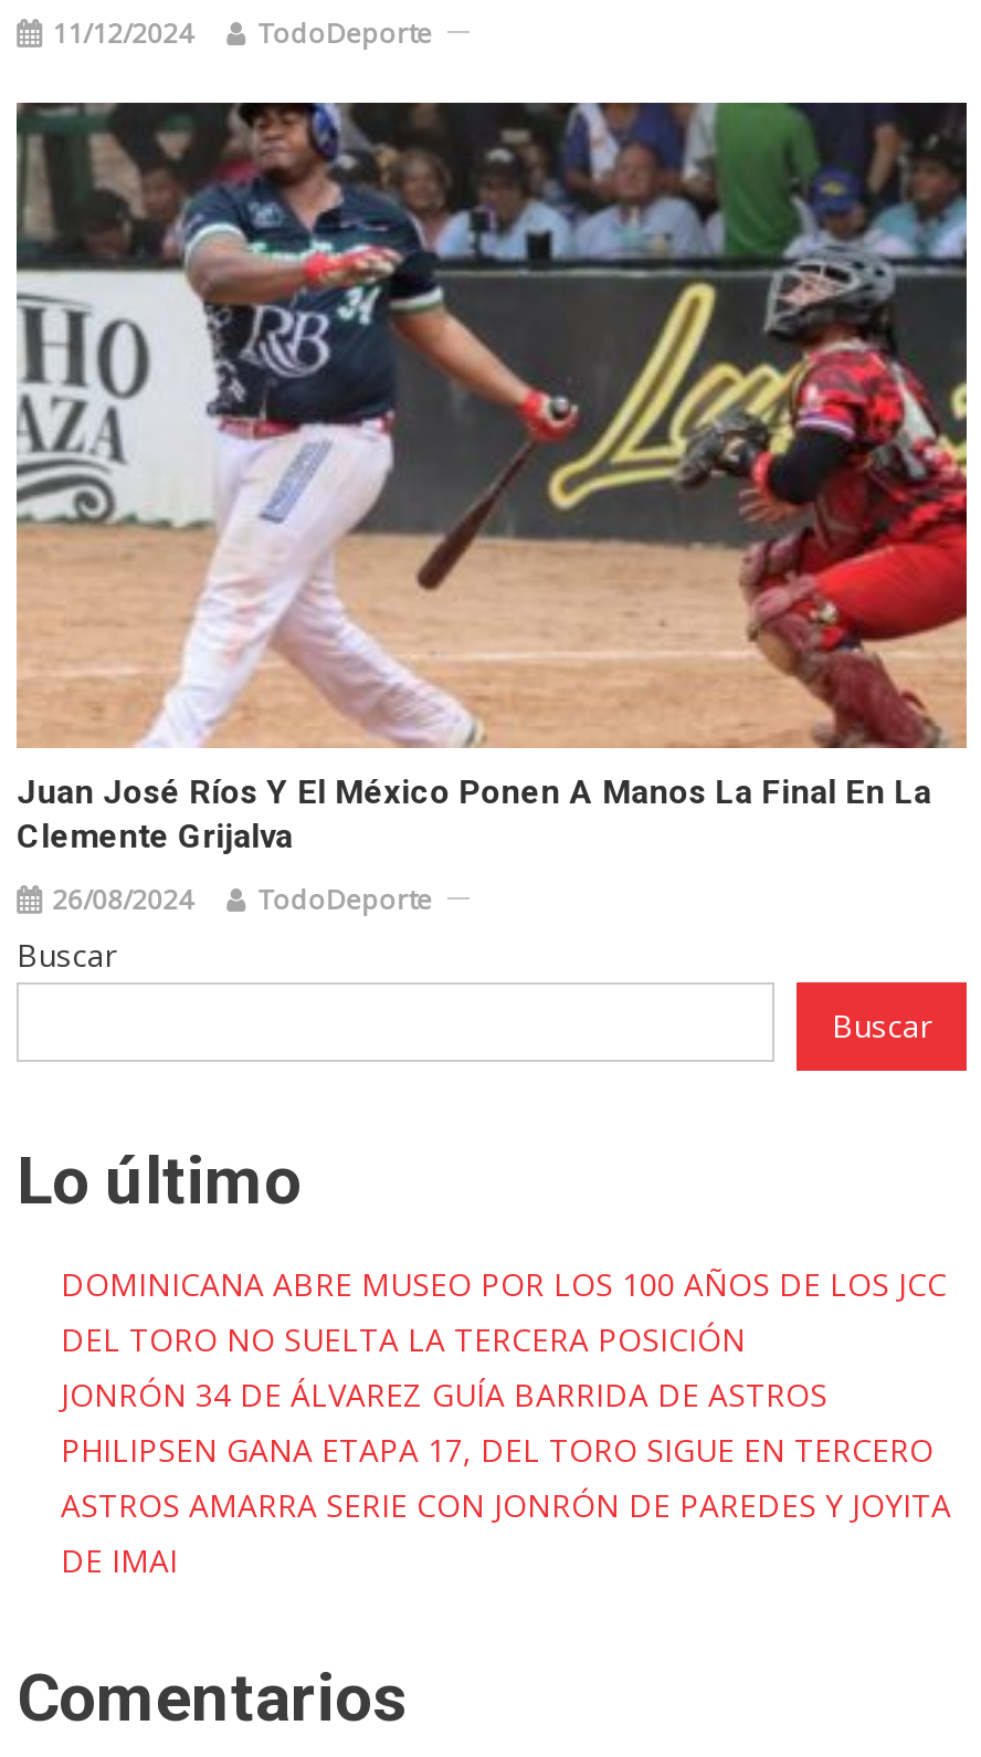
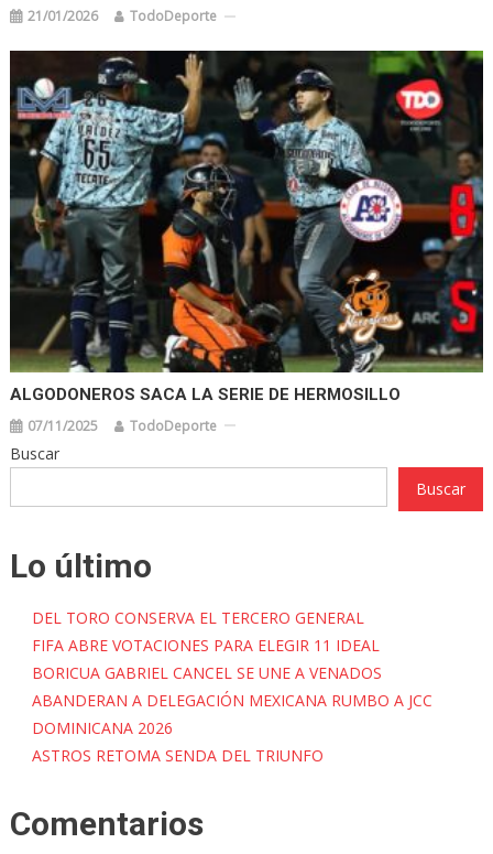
[52,14,432,51] 11/12/2024 TodoDeporte -> [28,7,217,26] 21/01/2026 TodoDeporte
[14,99,969,855] [image] | Juan José Ríos Y El México Ponen A Manos La Final En La | Clemente Grijalva -> [9,50,484,404] [image] | ALGODONEROS SACA LA SERIE DE HERMOSILLO
[52,879,432,917] 26/08/2024 TodoDeporte -> [28,416,217,435] 07/11/2025 TodoDeporte
[61,1262,951,1580] DOMINICANA ABRE MUSEO POR LOS 100 AÑOS DE LOS JCC | DEL TORO NO SUELTA LA TERCERA POSICIÓN | JONRÓN 34 DE ÁLVAREZ GUÍA BARRIDA DE ASTROS | PHILIPSEN GANA ETAPA 17, DEL TORO SIGUE EN TERCERO | ASTROS AMARRA SERIE CON JONRÓN DE PAREDES Y JOYITA | DE IMAI -> [32,607,432,766] DEL TORO CONSERVA EL TERCERO GENERAL | FIFA ABRE VOTACIONES PARA ELEGIR 11 IDEAL | BORICUA GABRIEL CANCEL SE UNE A VENADOS | ABANDERAN A DELEGACIÓN MEXICANA RUMBO A JCC | DOMINICANA 2026 | ASTROS RETOMA SENDA DEL TRIUNFO

